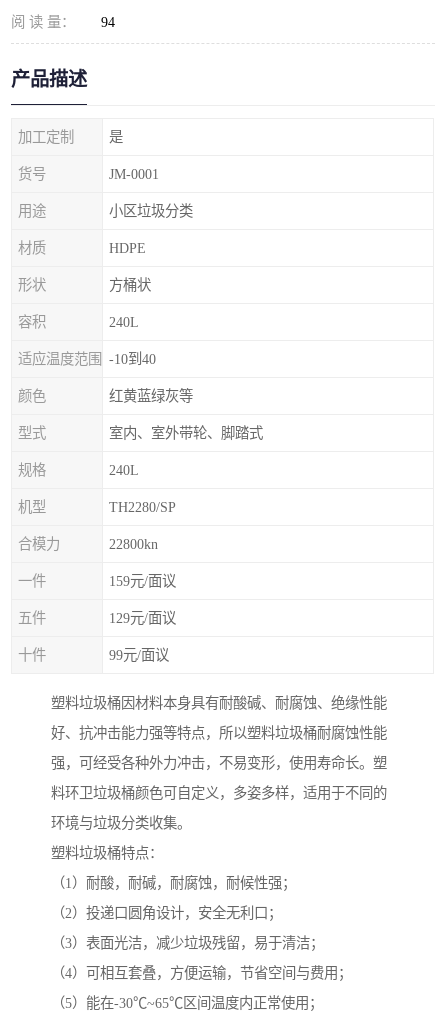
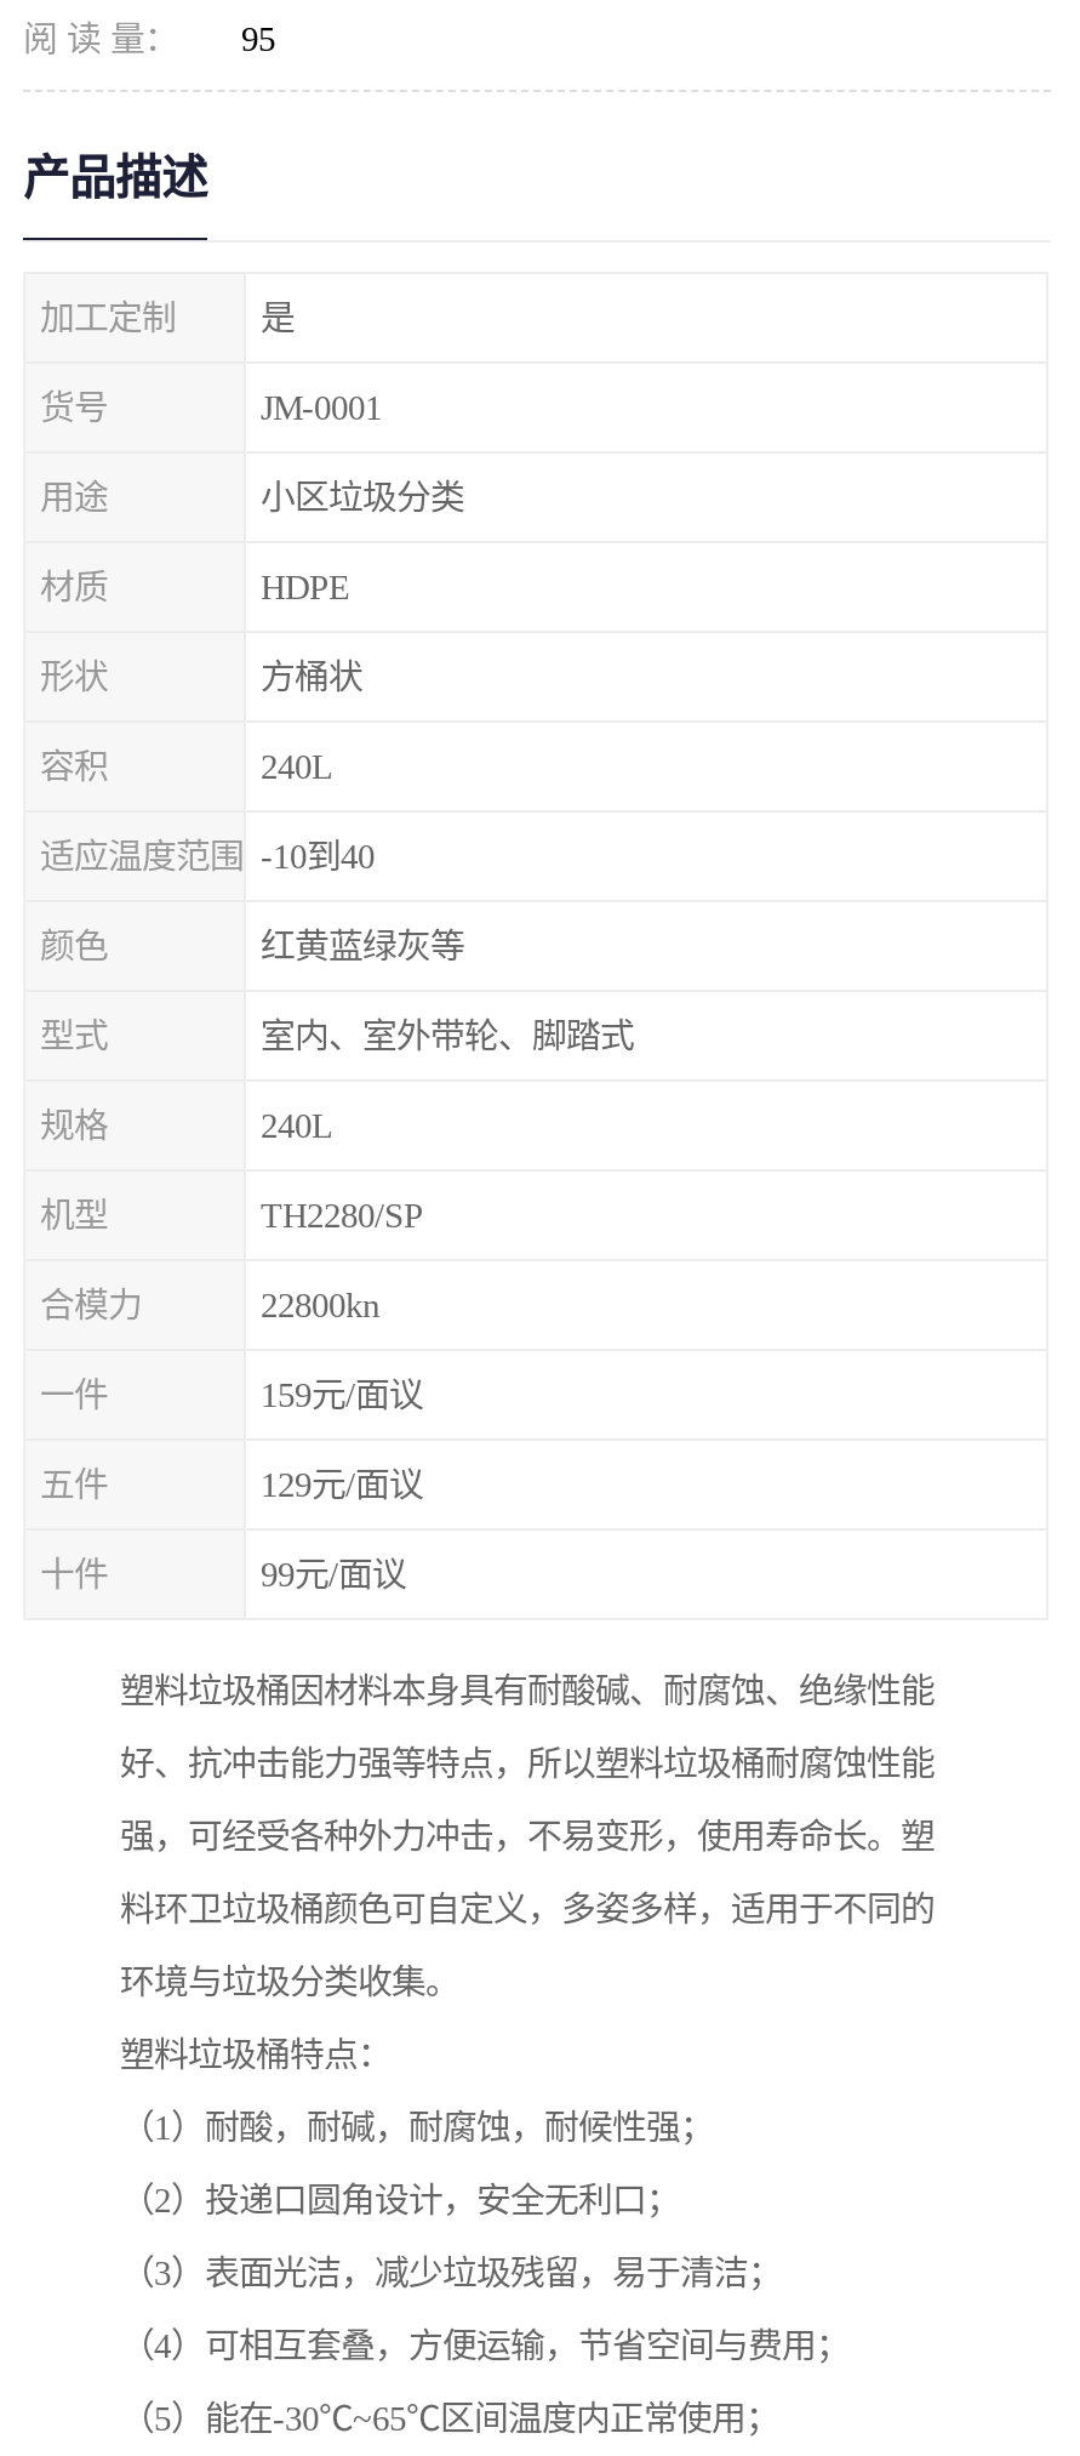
[11,14,115,30] 阅 读 量： 94 -> [23,19,275,58] 阅 读 量： 95

